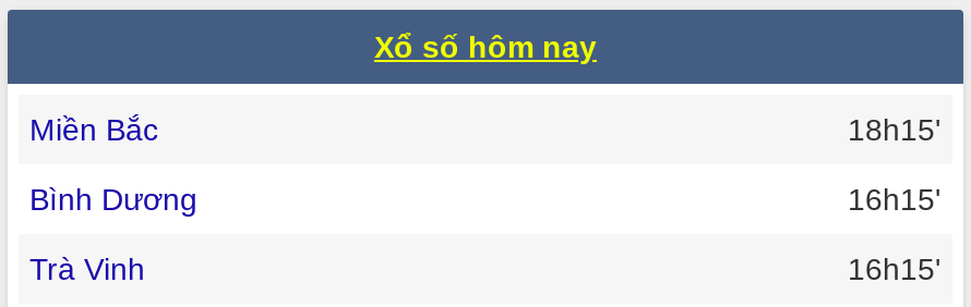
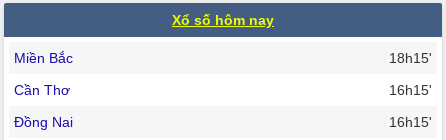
[29,181,197,216] Bình Dương -> [14,82,70,98] Cần Thơ
[29,251,145,286] Trà Vinh -> [14,114,73,130] Đồng Nai

